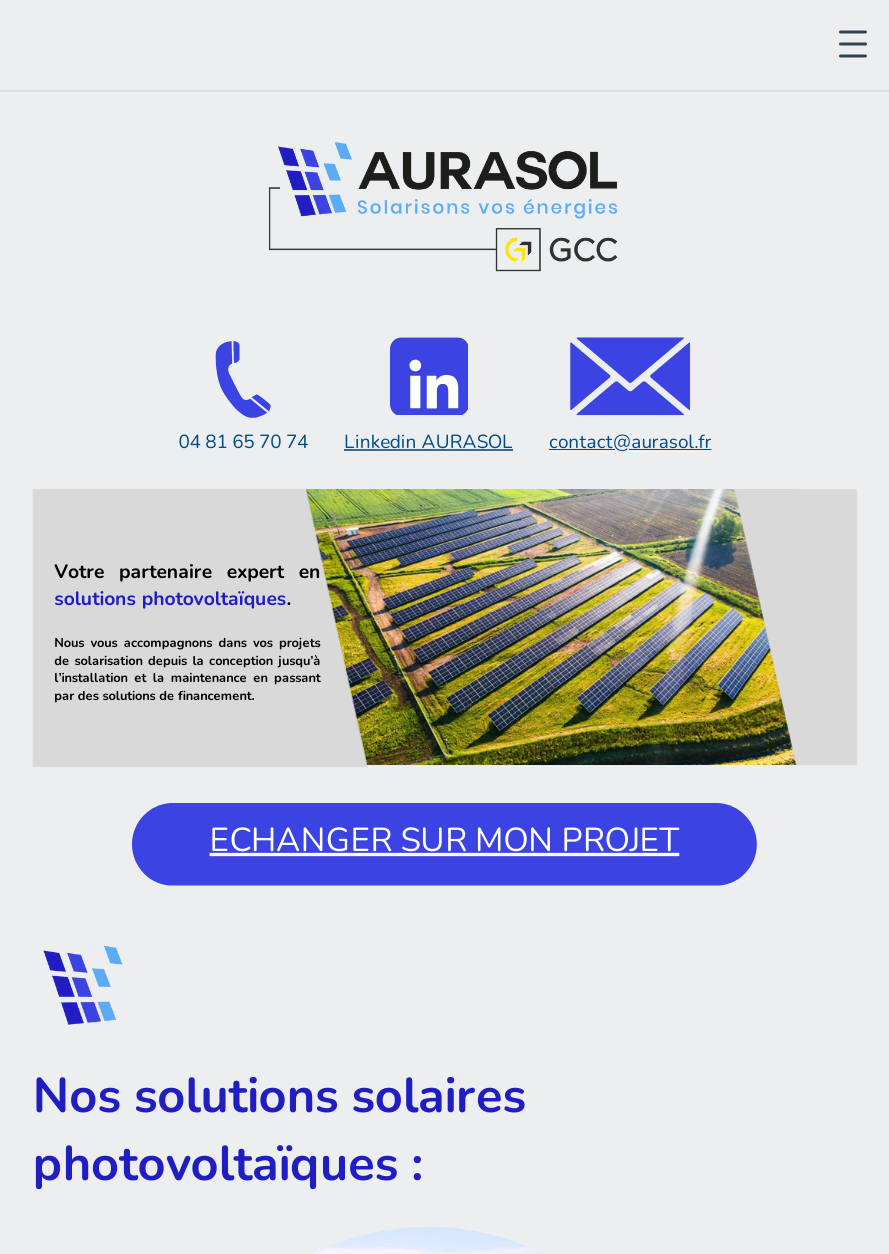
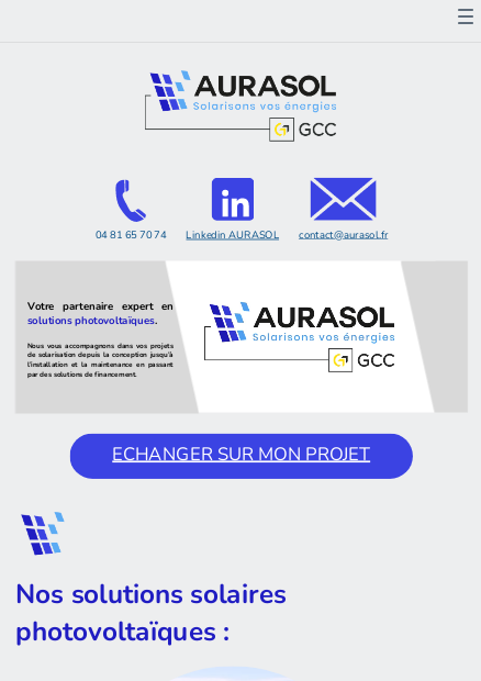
[305,486,797,768] [image] -> [166,260,434,413] [image]

